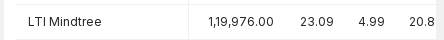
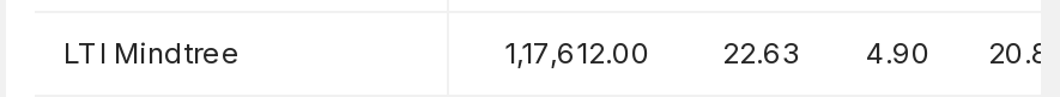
[208,14,274,29] 1,19,976.00 -> [504,35,650,71] 1,17,612.00
[300,14,334,29] 23.09 -> [722,35,801,71] 22.63
[358,14,385,29] 4.99 -> [866,35,931,71] 4.90

